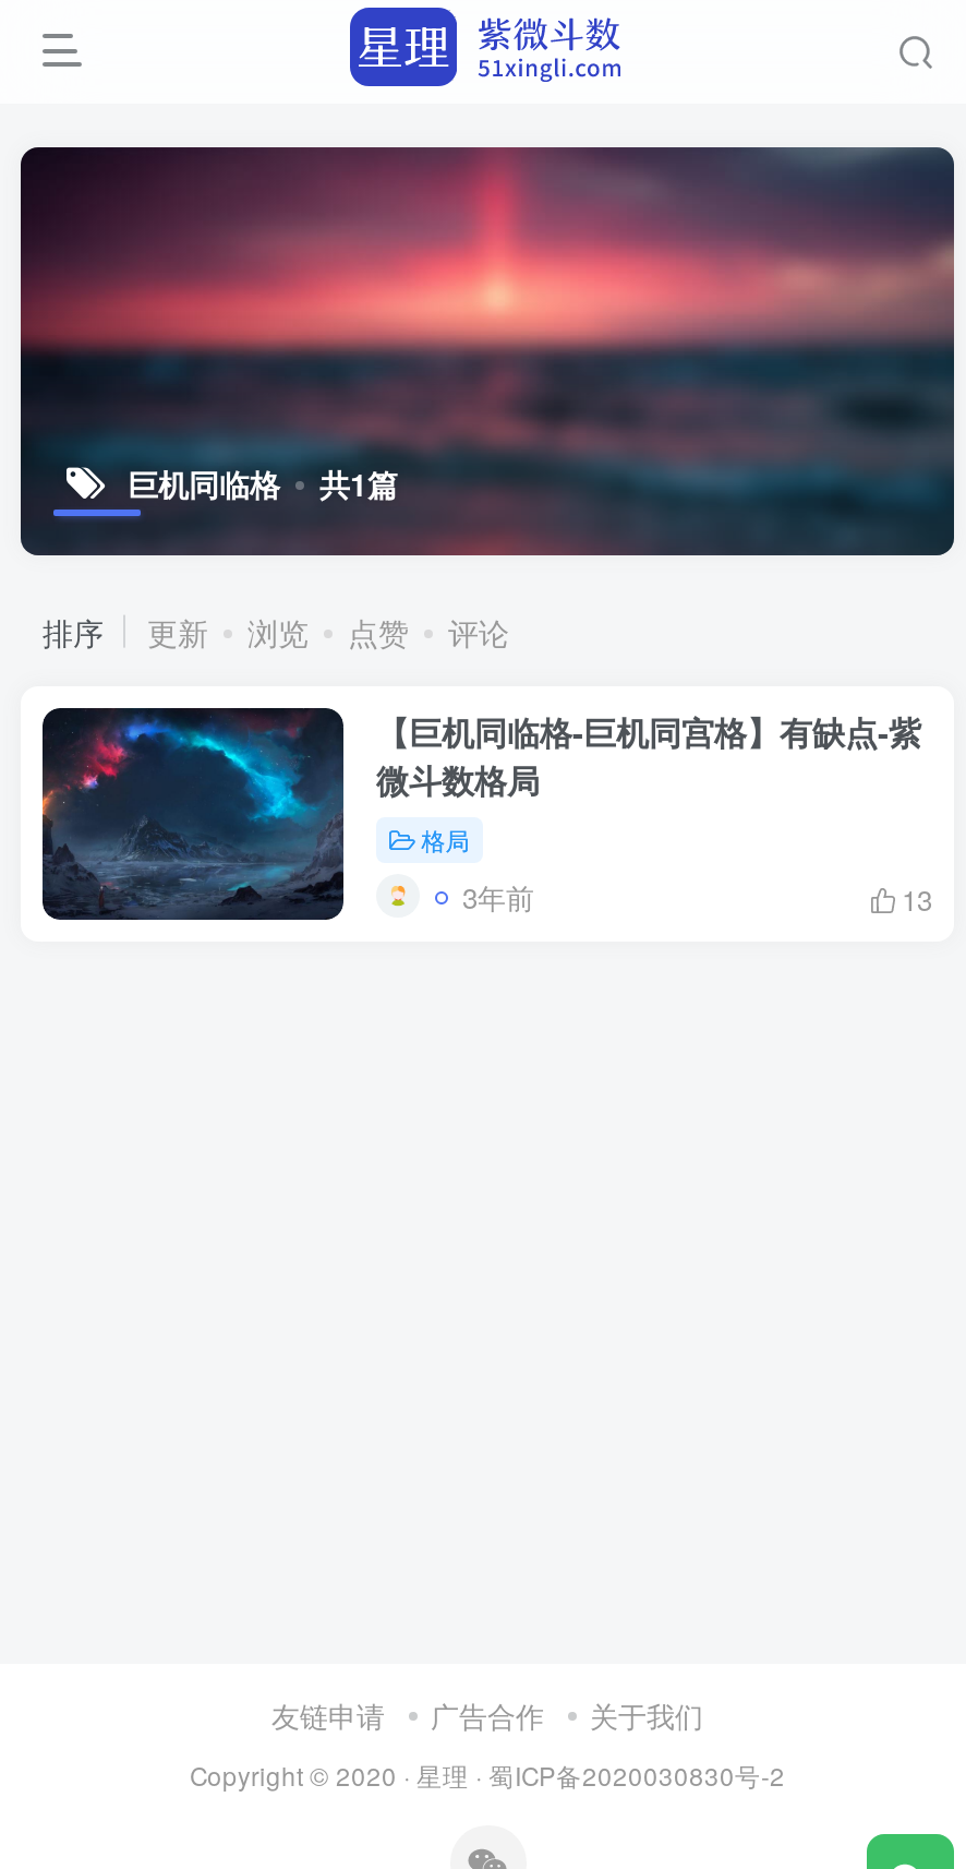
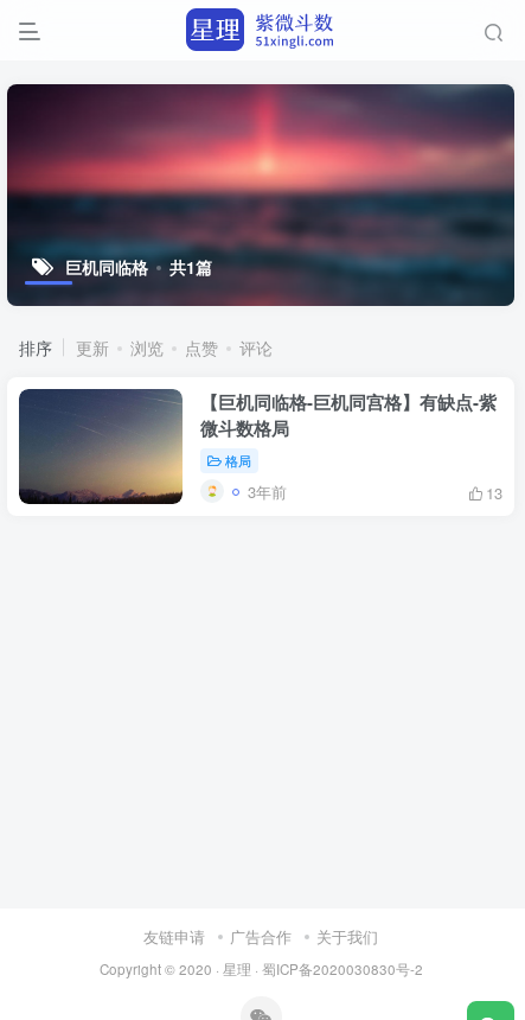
[40,708,346,920] [image] -> [18,389,184,504] [image]

